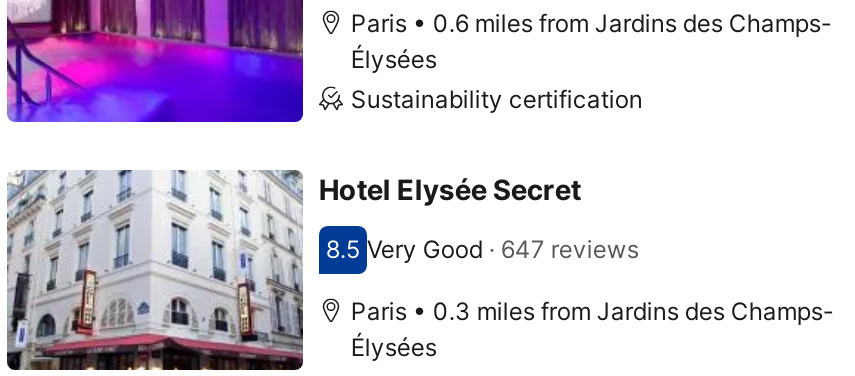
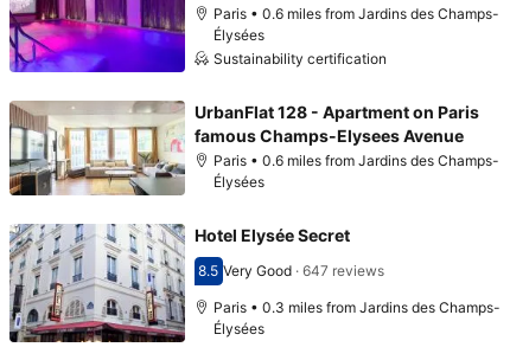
none -> [9,101,499,197] [image] | UrbanFlat 128 - Apartment on Paris | famous Champs-Elysees Avenue | Paris • 0.6 miles from Jardins des Champs- | Élysées

